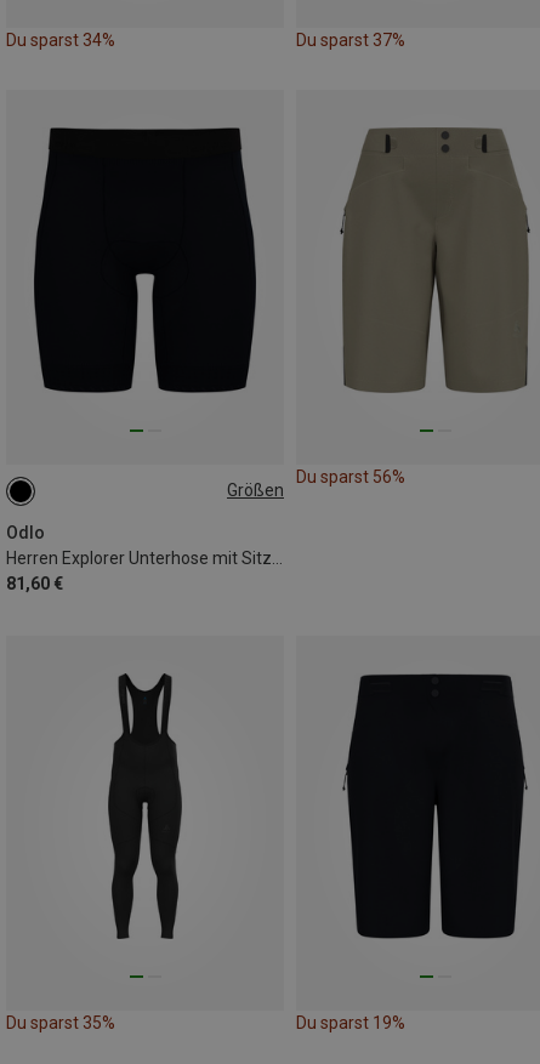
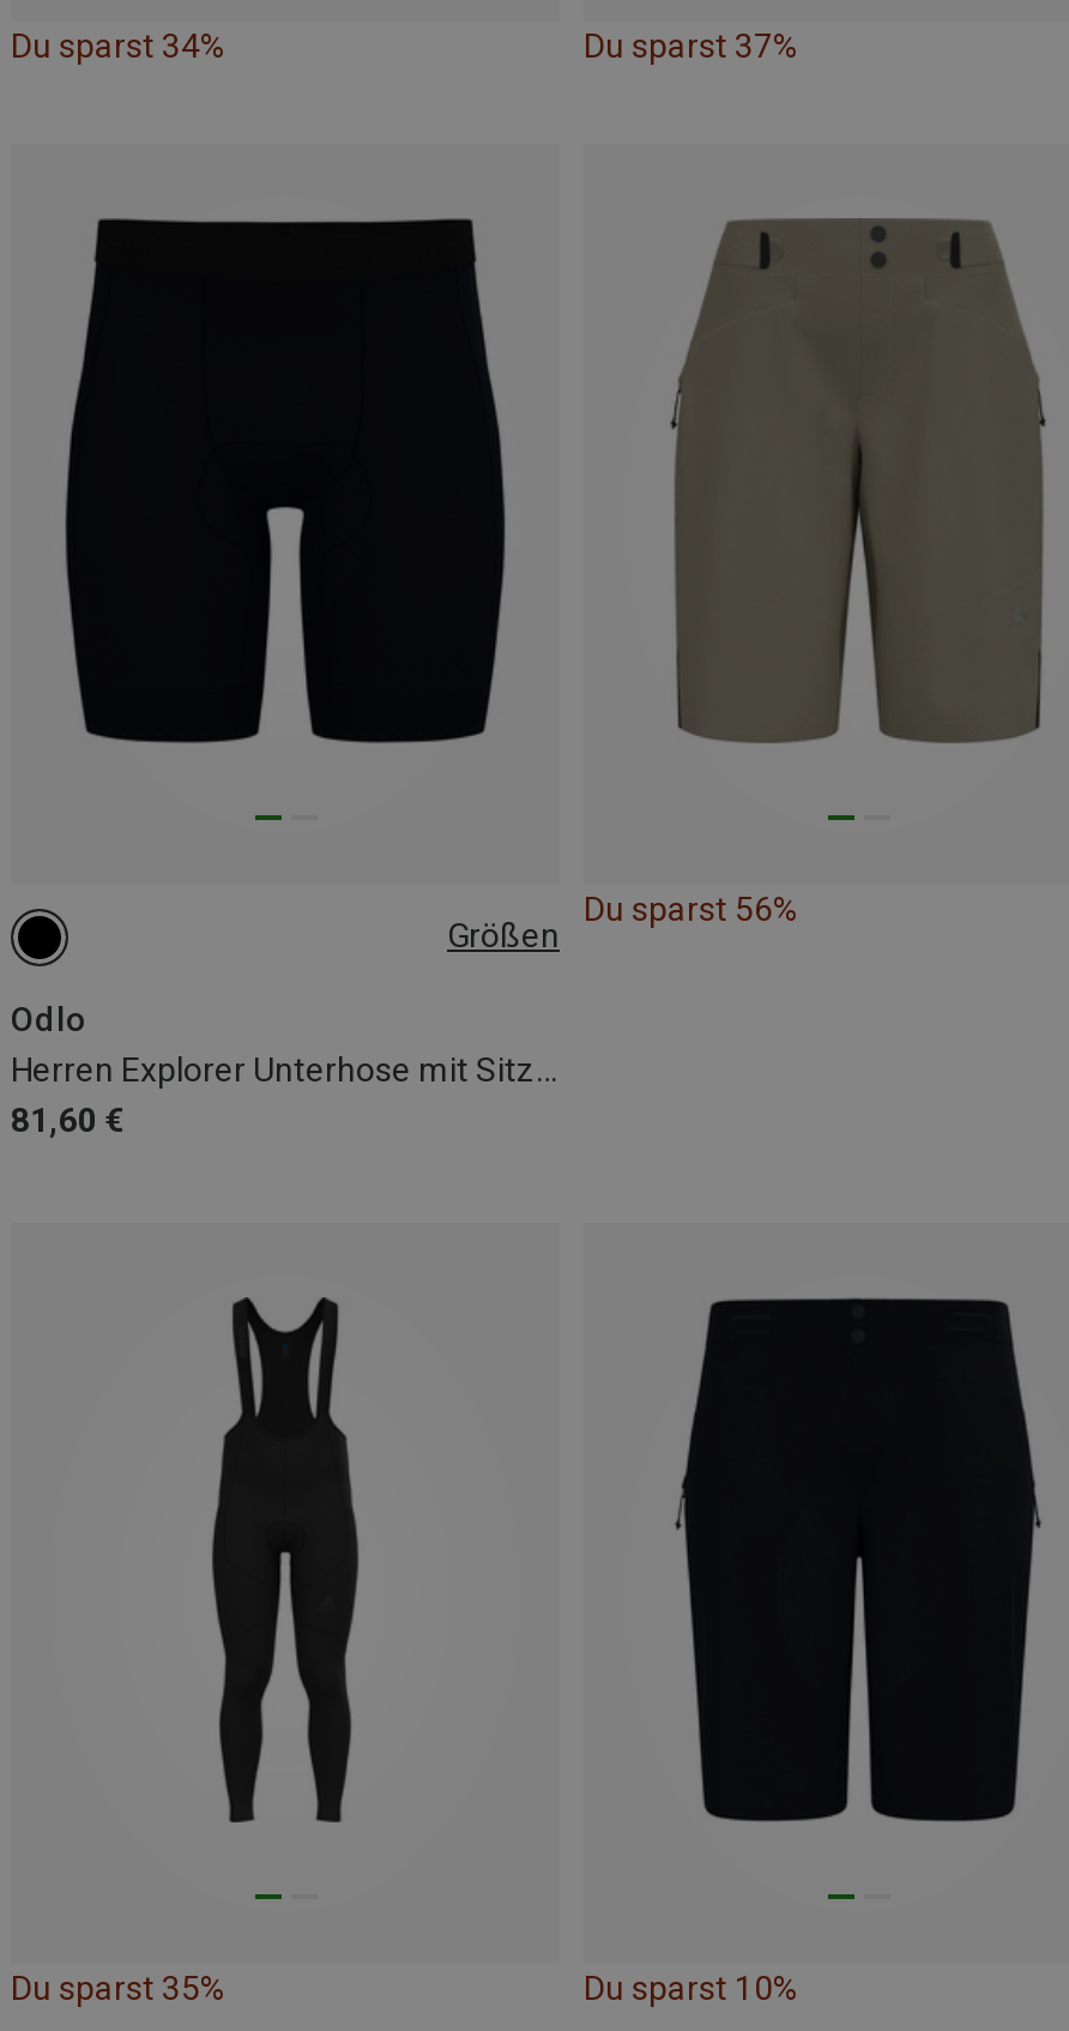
[296,1013,405,1032] Du sparst 19% -> [584,1969,799,2007] Du sparst 10%

